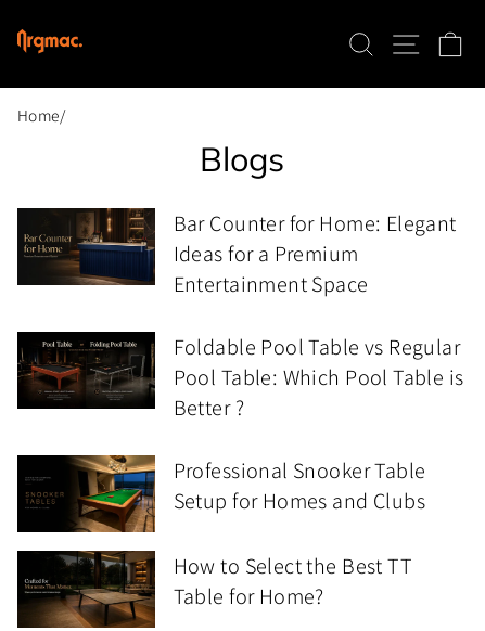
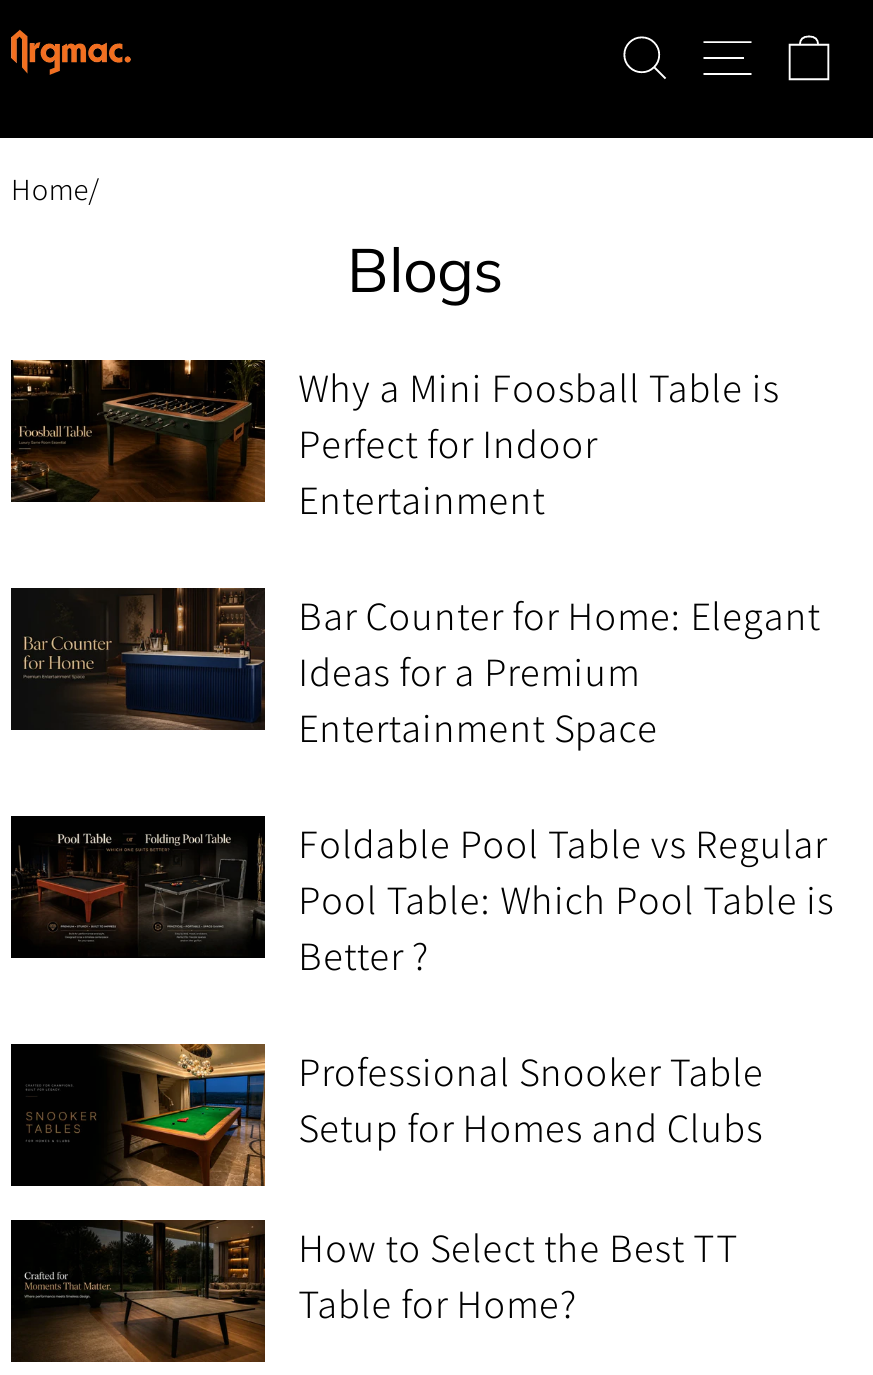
none -> [11,358,779,526] [image] | Why a Mini Foosball Table is | Perfect for Indoor | Entertainment

